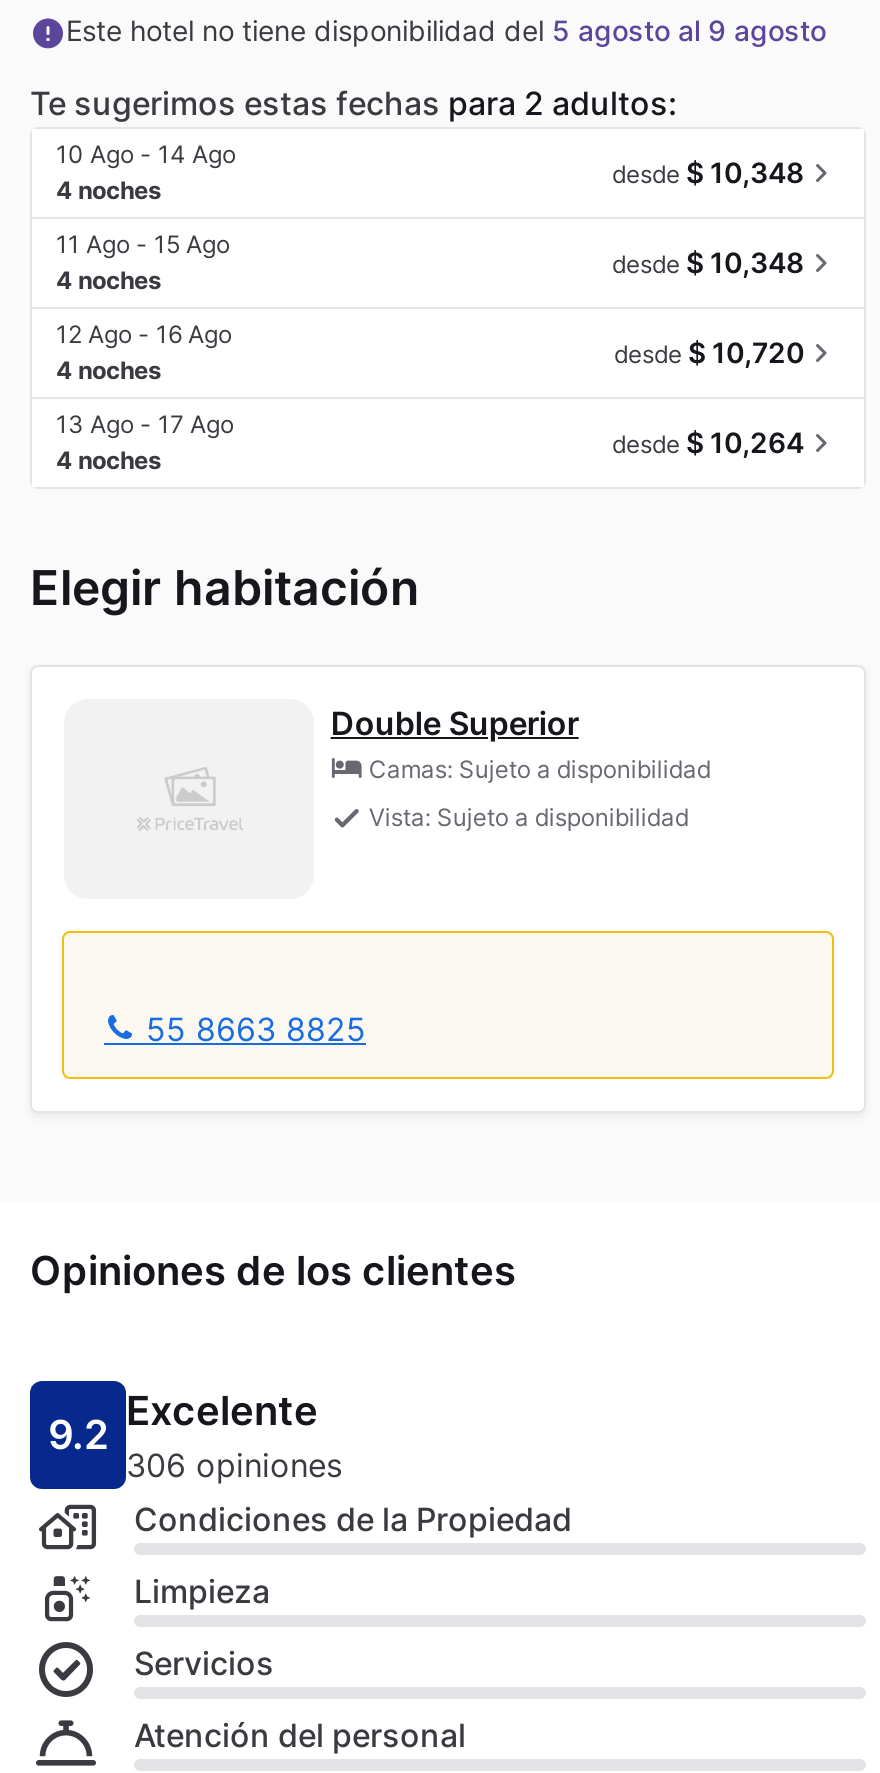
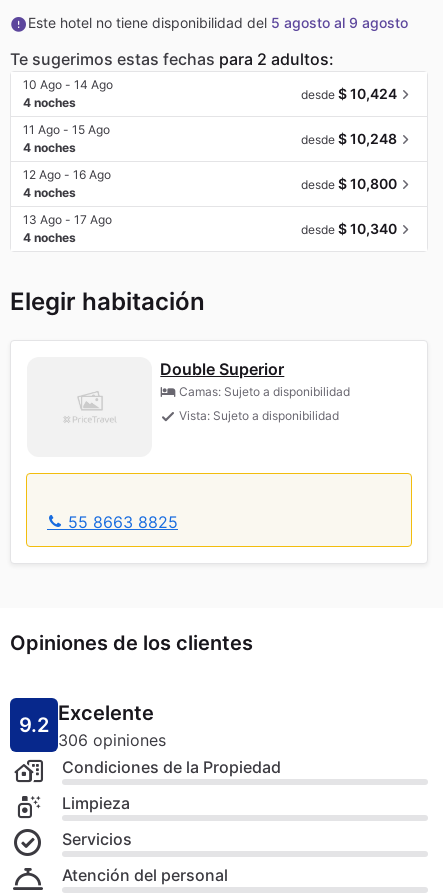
[612,155,804,189] desde $ 10,348 -> [301,85,397,102] desde $ 10,424
[612,245,804,279] desde $ 10,348 -> [301,130,397,147] desde $ 10,248
[614,335,804,369] desde $ 10,720 -> [301,175,397,192] desde $ 10,800
[612,425,804,459] desde $ 10,264 -> [301,220,397,237] desde $ 10,340

